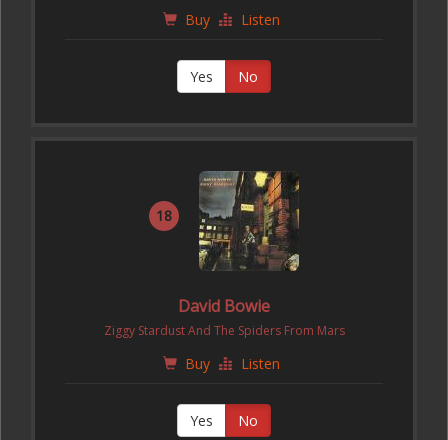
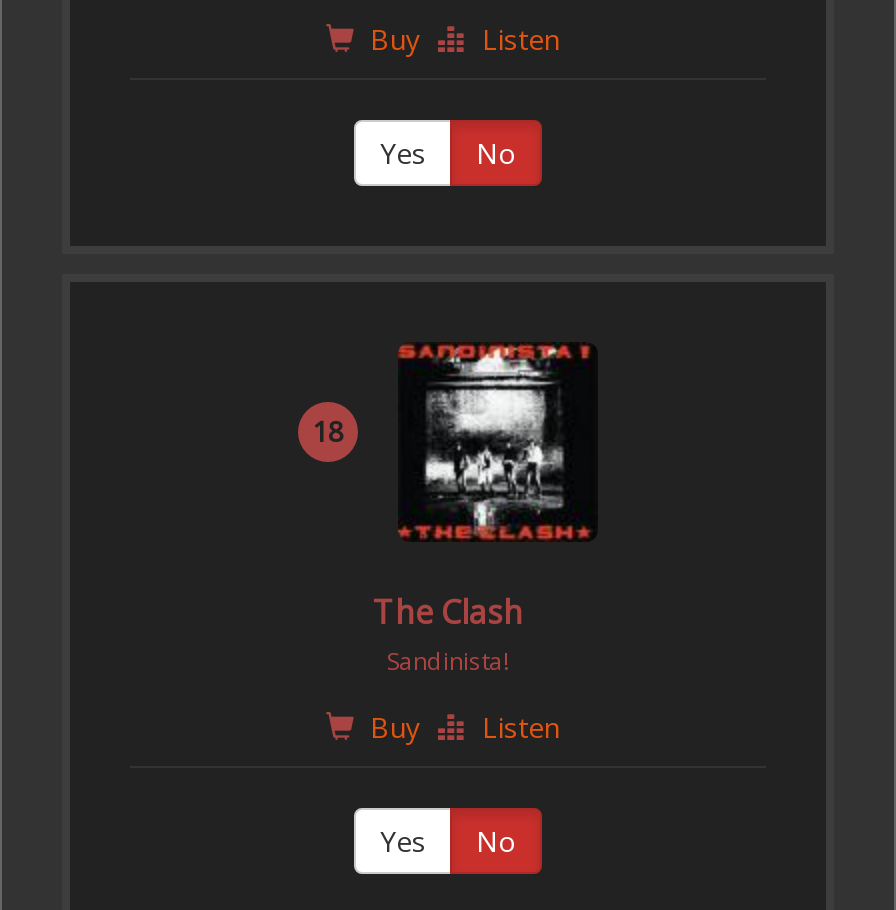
[103,170,344,339] [image] | David Bowie | Ziggy Stardust And The Spiders From Mars -> [373,342,598,678] [image] | The Clash | Sandinista!

